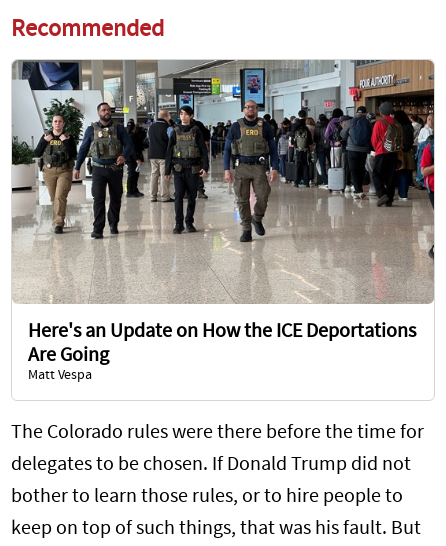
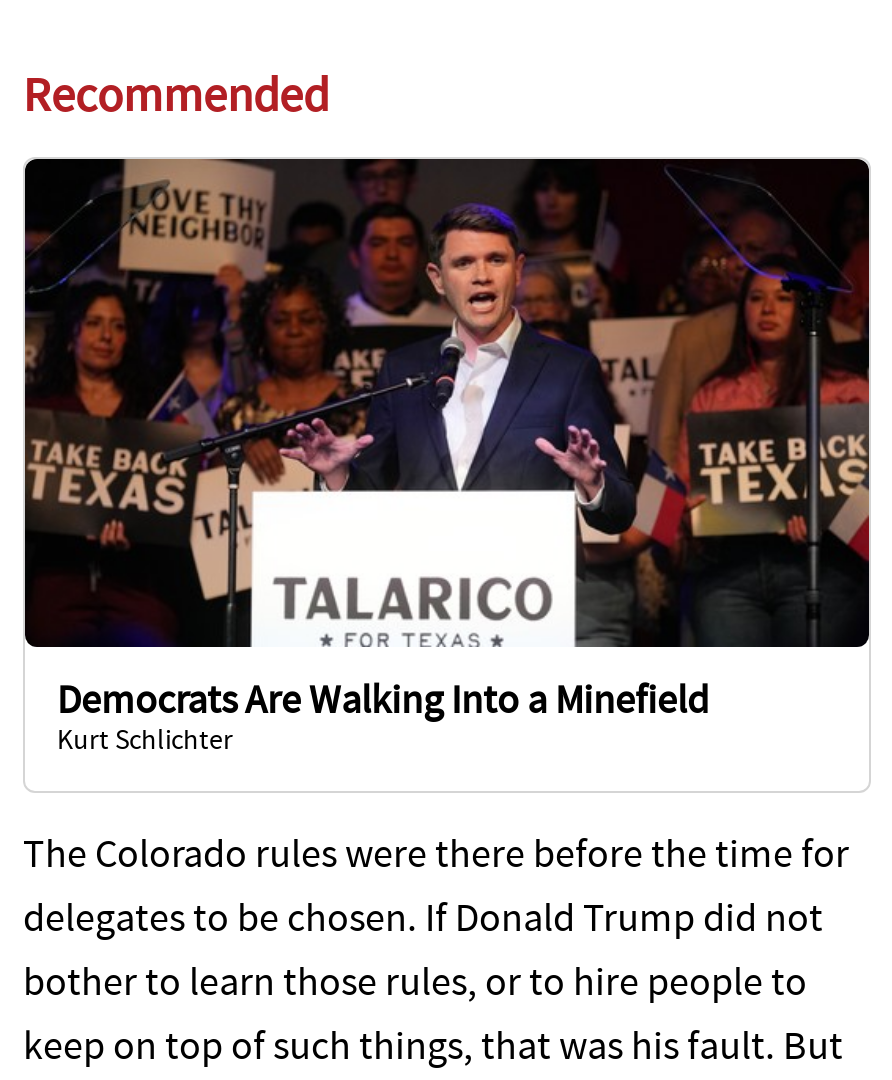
[11,59,435,383] [image] | Here's an Update on How the ICE Deportations | Are Going | Matt Vespa -> [23,157,869,758] [image] | Democrats Are Walking Into a Minefield | Kurt Schlichter

